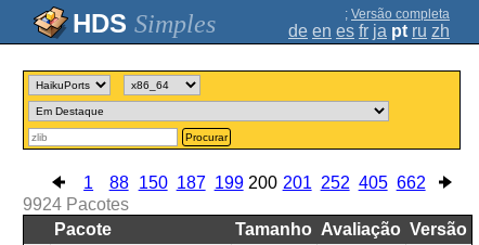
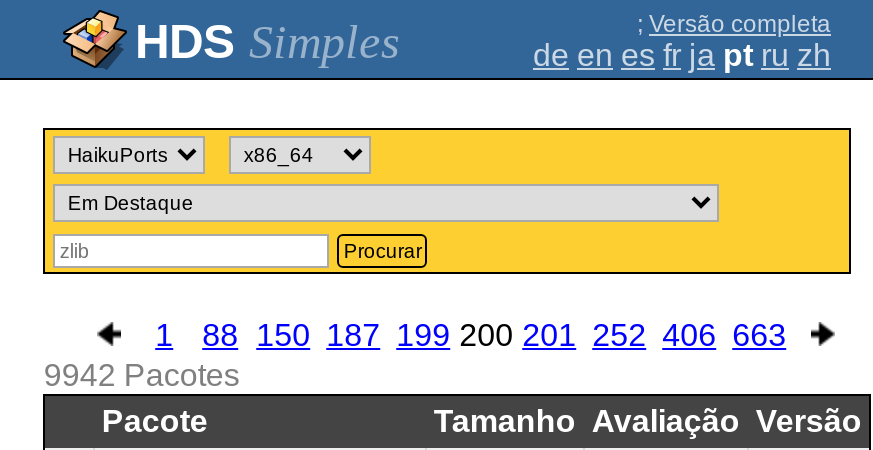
[84,173,425,192] 1 88 150 187 199 200 201 252 405 662 -> [155,318,786,352] 1 88 150 187 199 200 201 252 406 663
[23,195,129,214] 9924 Pacotes -> [44,358,240,392] 9942 Pacotes

